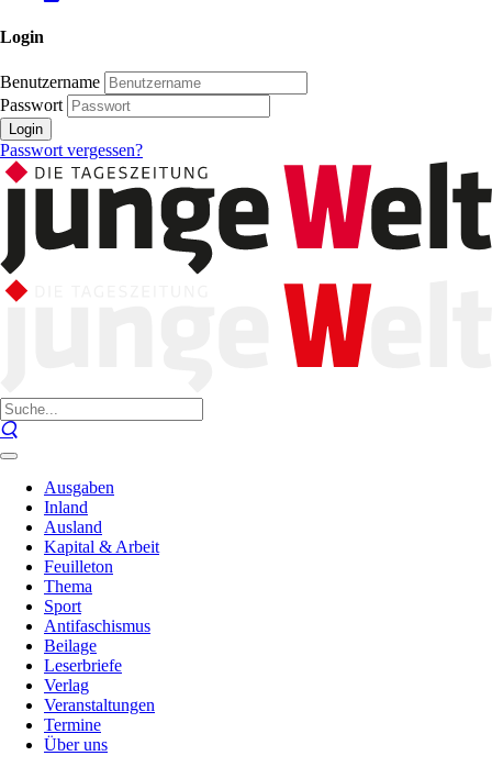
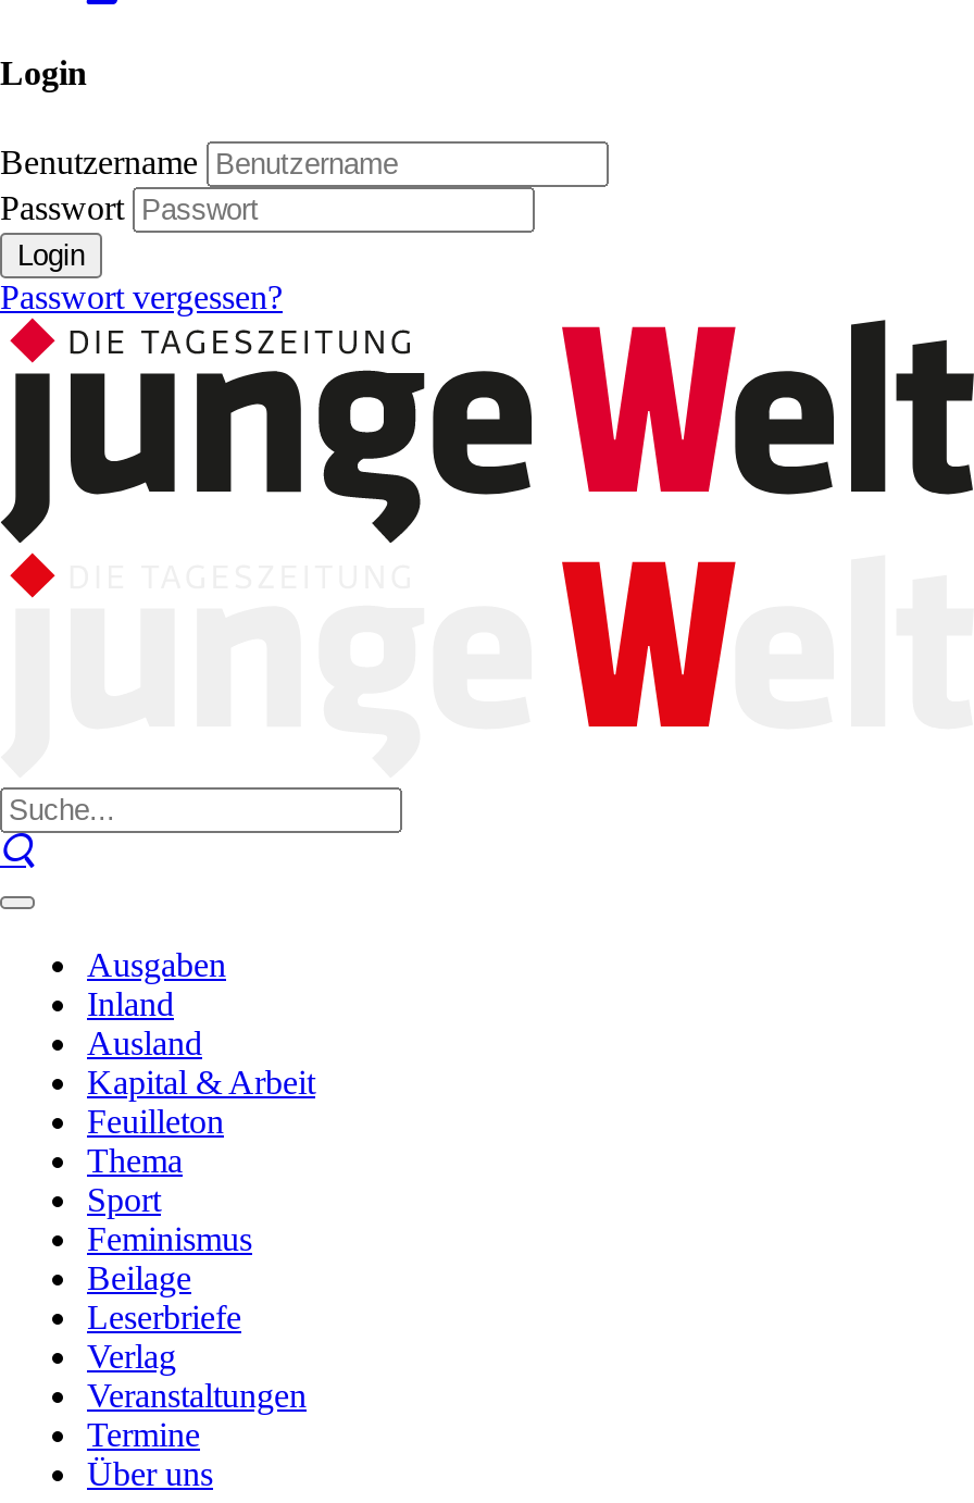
[44,616,150,635] Antifaschismus -> [87,1220,252,1257] Feminismus

